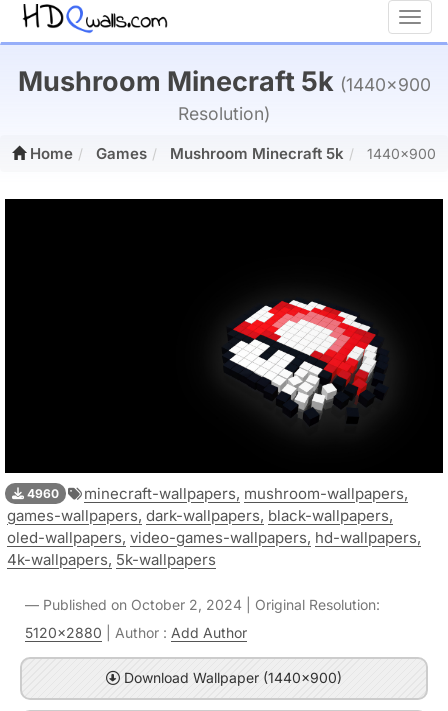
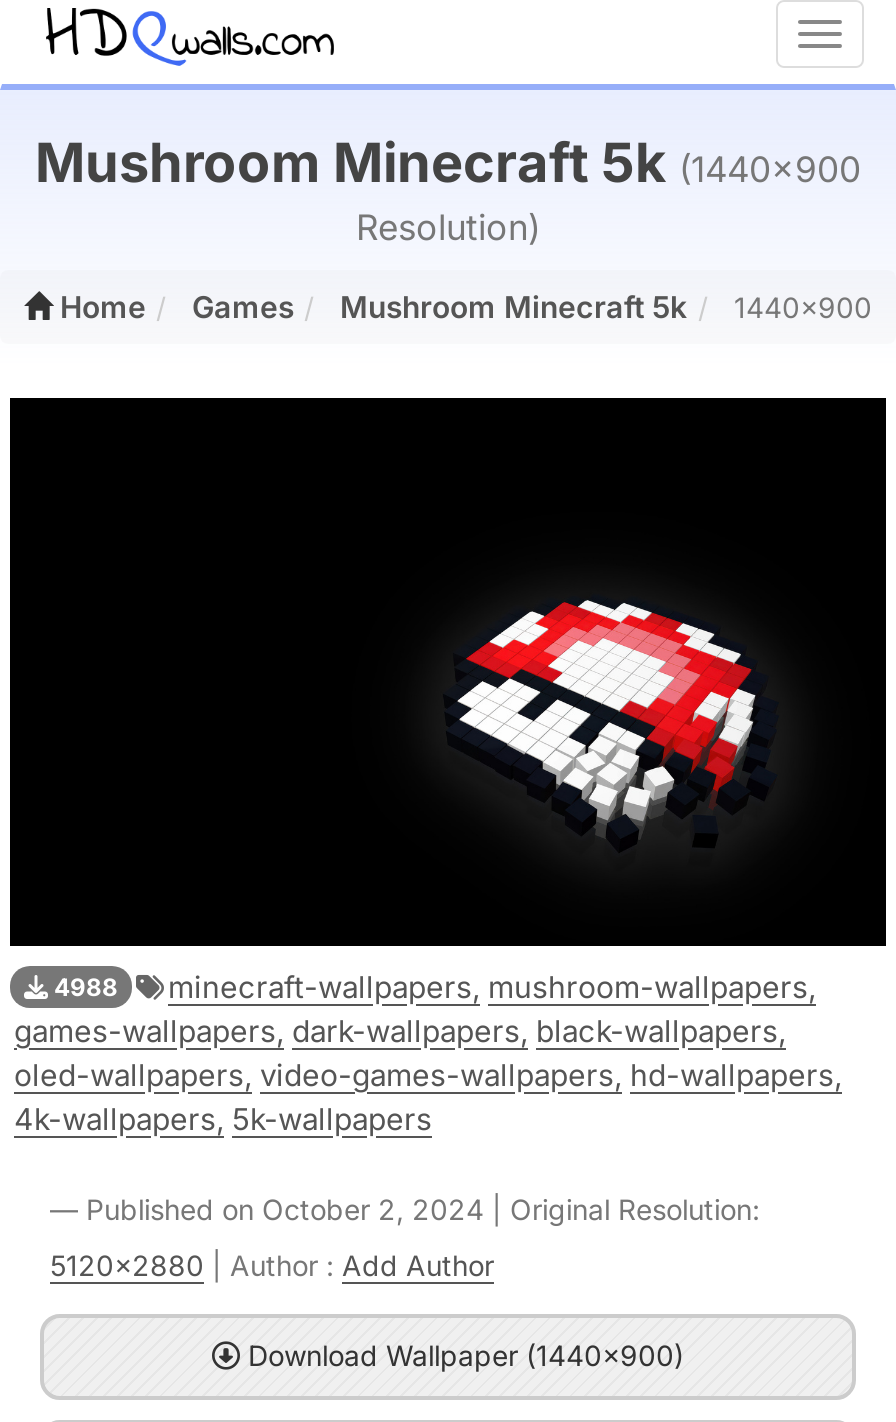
[24,484,408,503] 4960 minecraft-wallpapers, mushroom-wallpapers, -> [48,968,816,1006] 4988 minecraft-wallpapers, mushroom-wallpapers,

